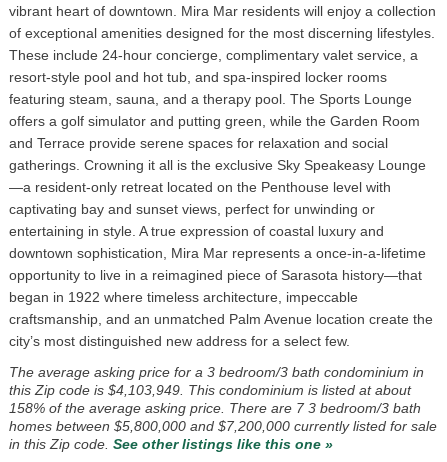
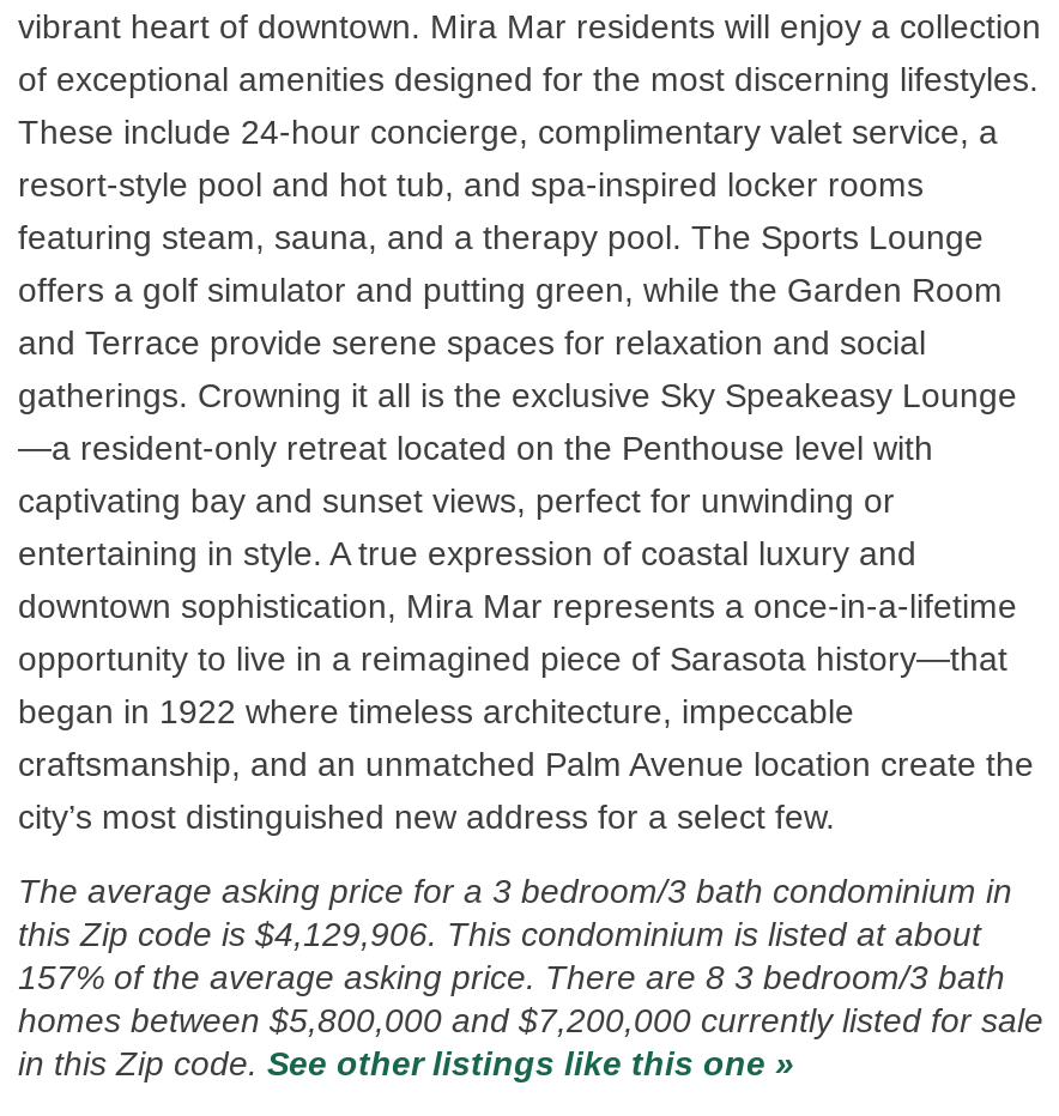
[9,382,411,398] this Zip code is $4,103,949. This condominium is listed at about -> [18,915,981,954] this Zip code is $4,129,906. This condominium is listed at about
[9,400,421,416] 158% of the average asking price. There are 7 3 bedroom/3 bath -> [18,958,1005,997] 157% of the average asking price. There are 8 3 bedroom/3 bath

